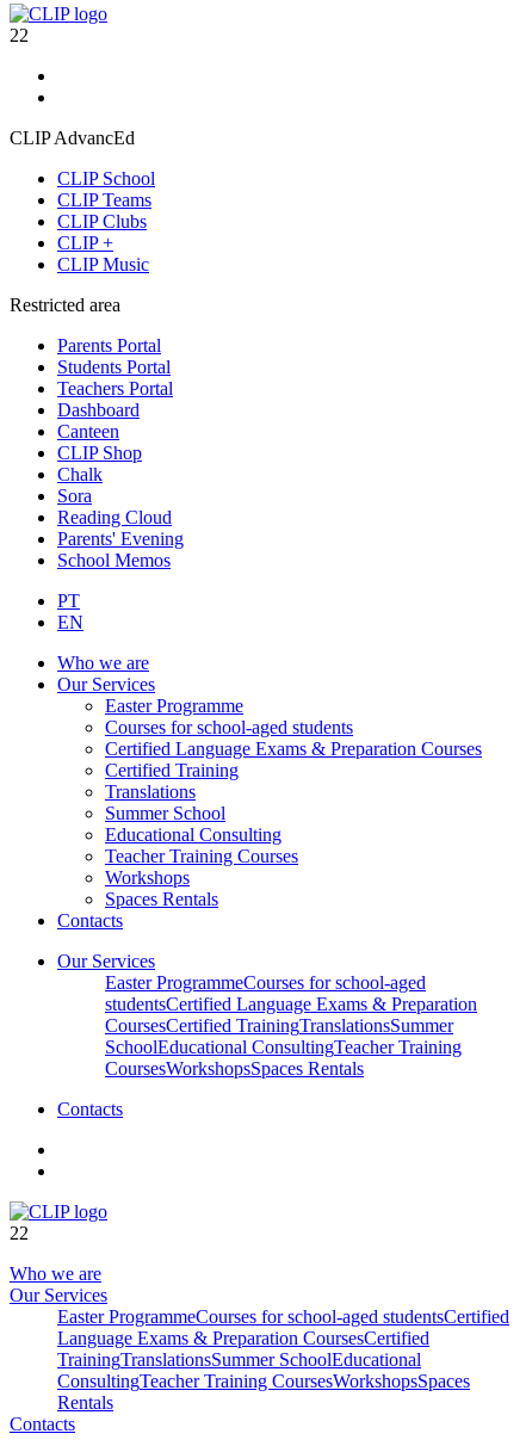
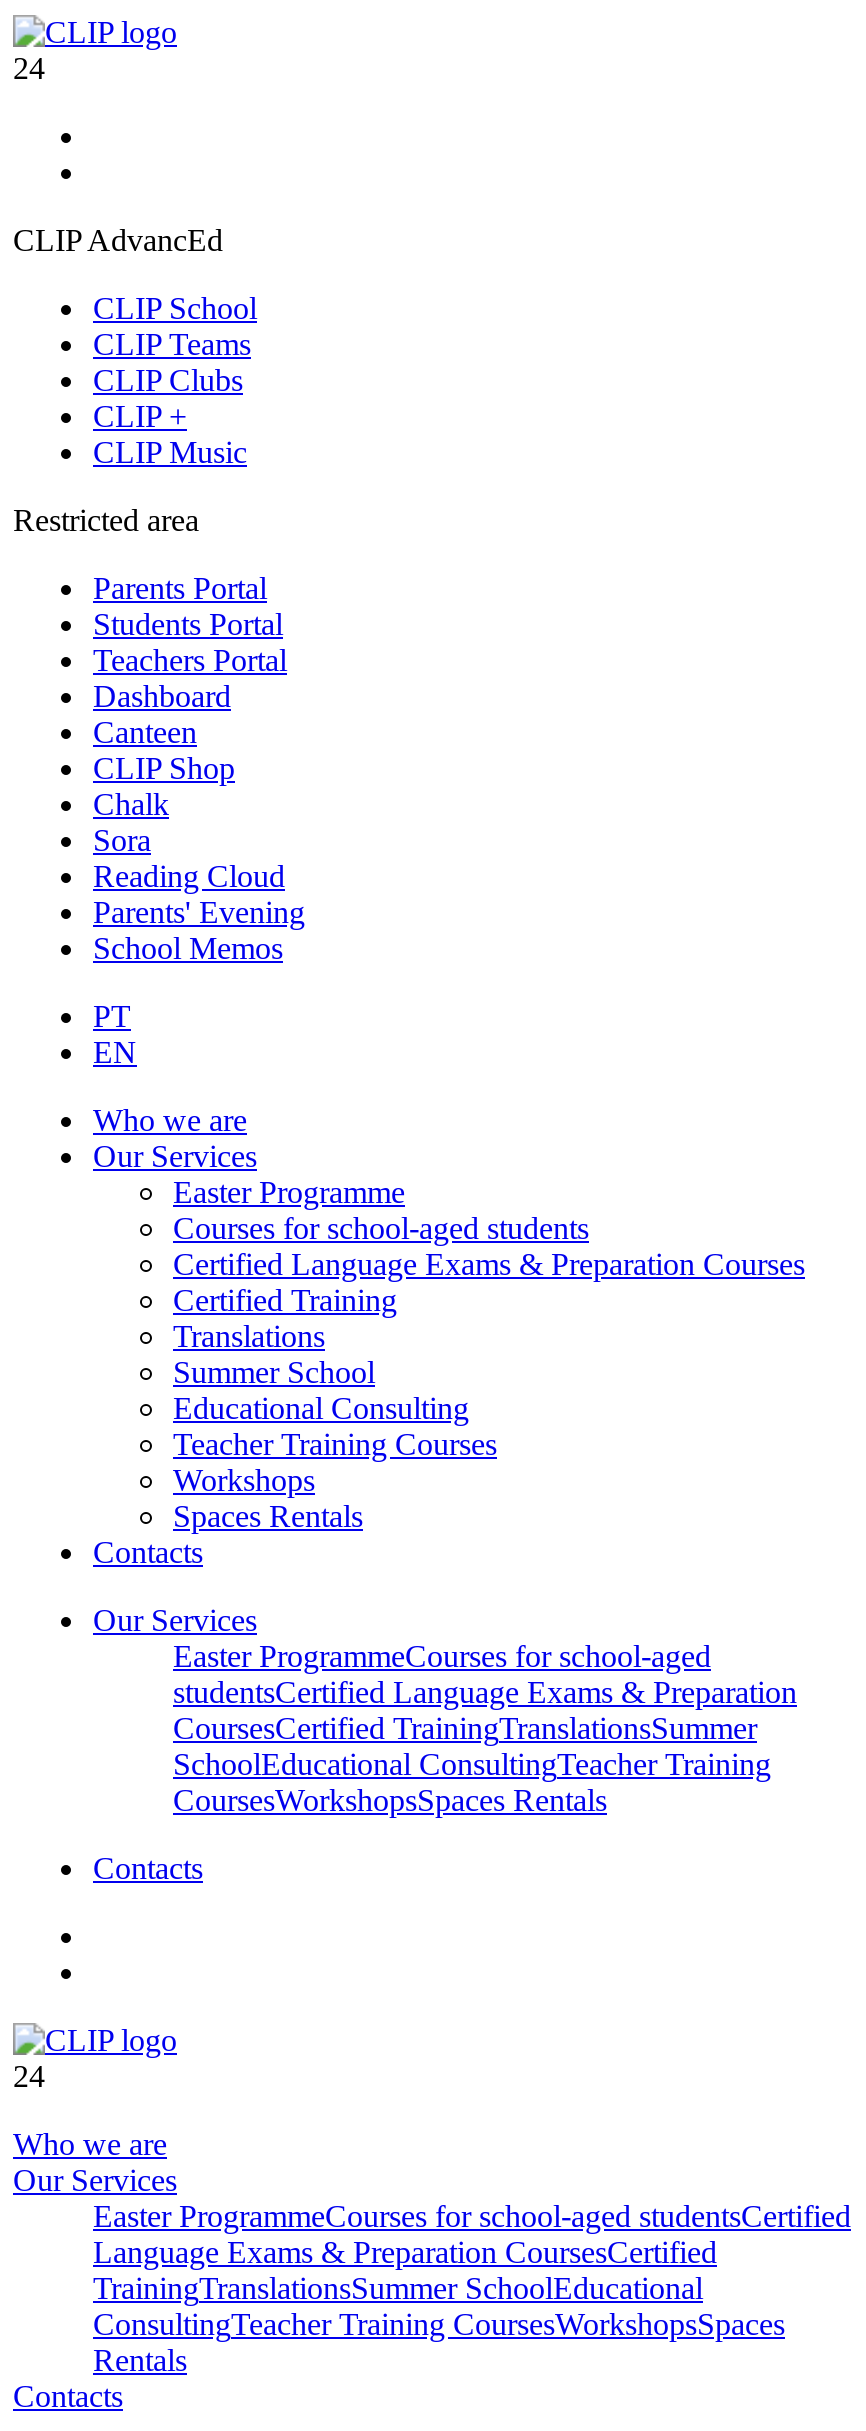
[10,25,29,45] 22 -> [13,51,45,85] 24
[10,1223,29,1243] 22 -> [13,2059,45,2093] 24

